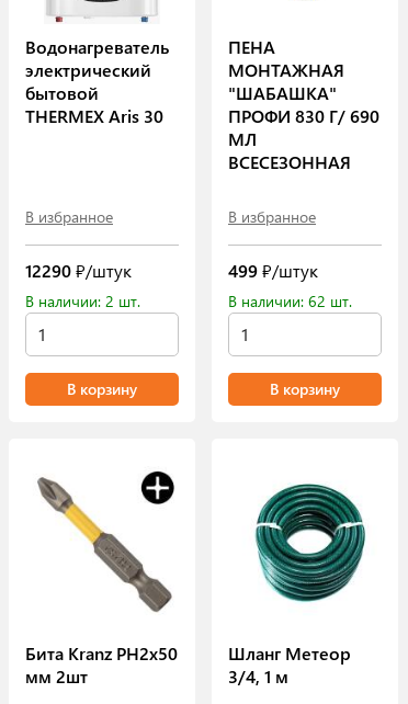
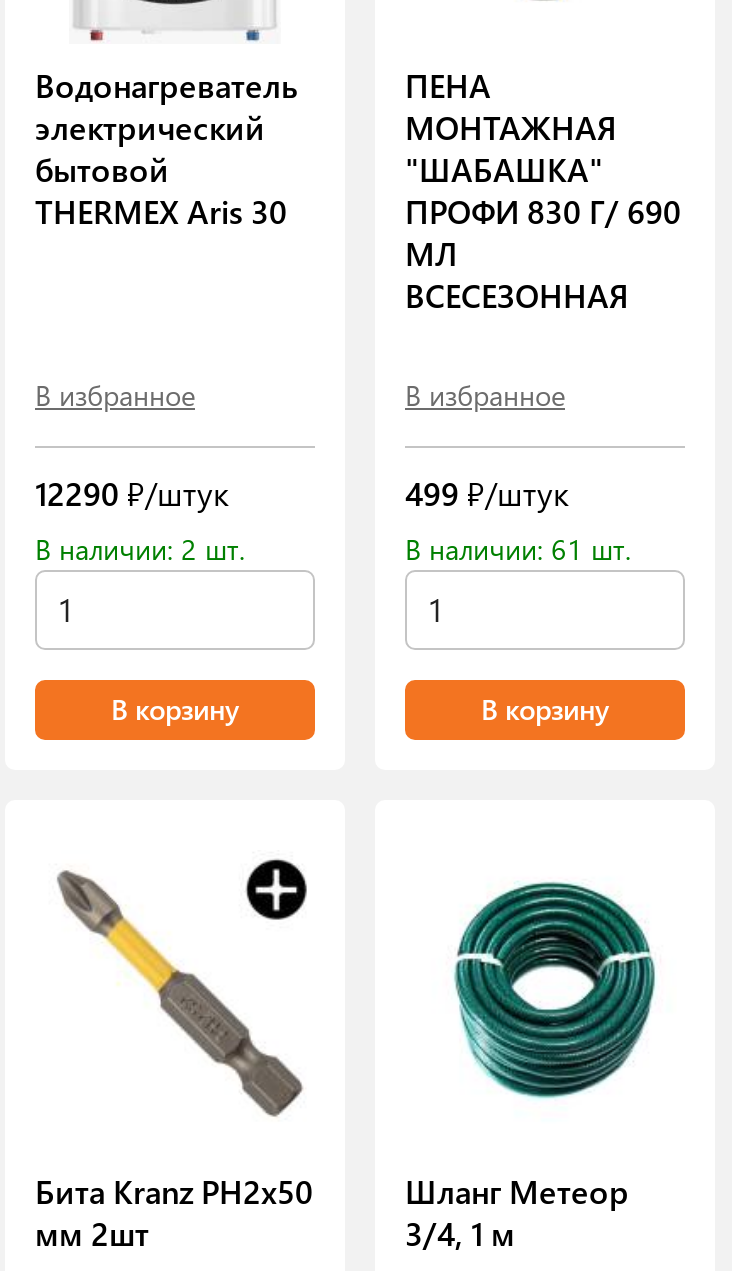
[228,290,352,311] В наличии: 62 шт. -> [405,529,631,567] В наличии: 61 шт.

